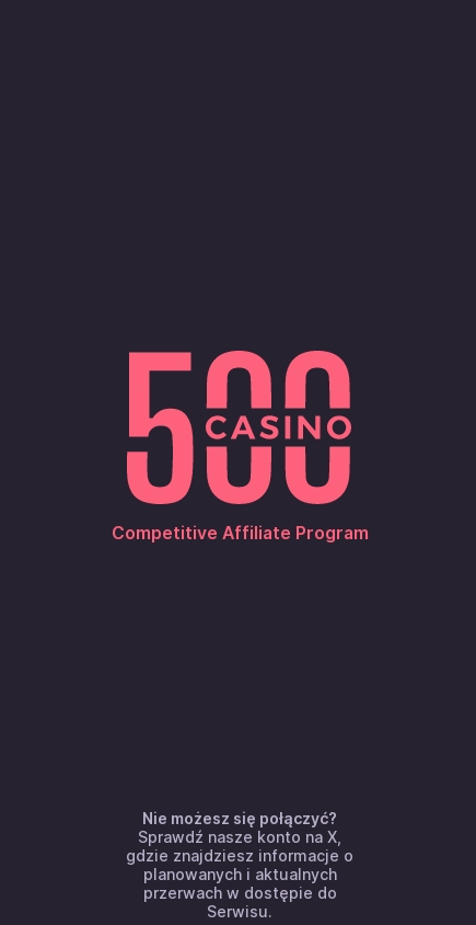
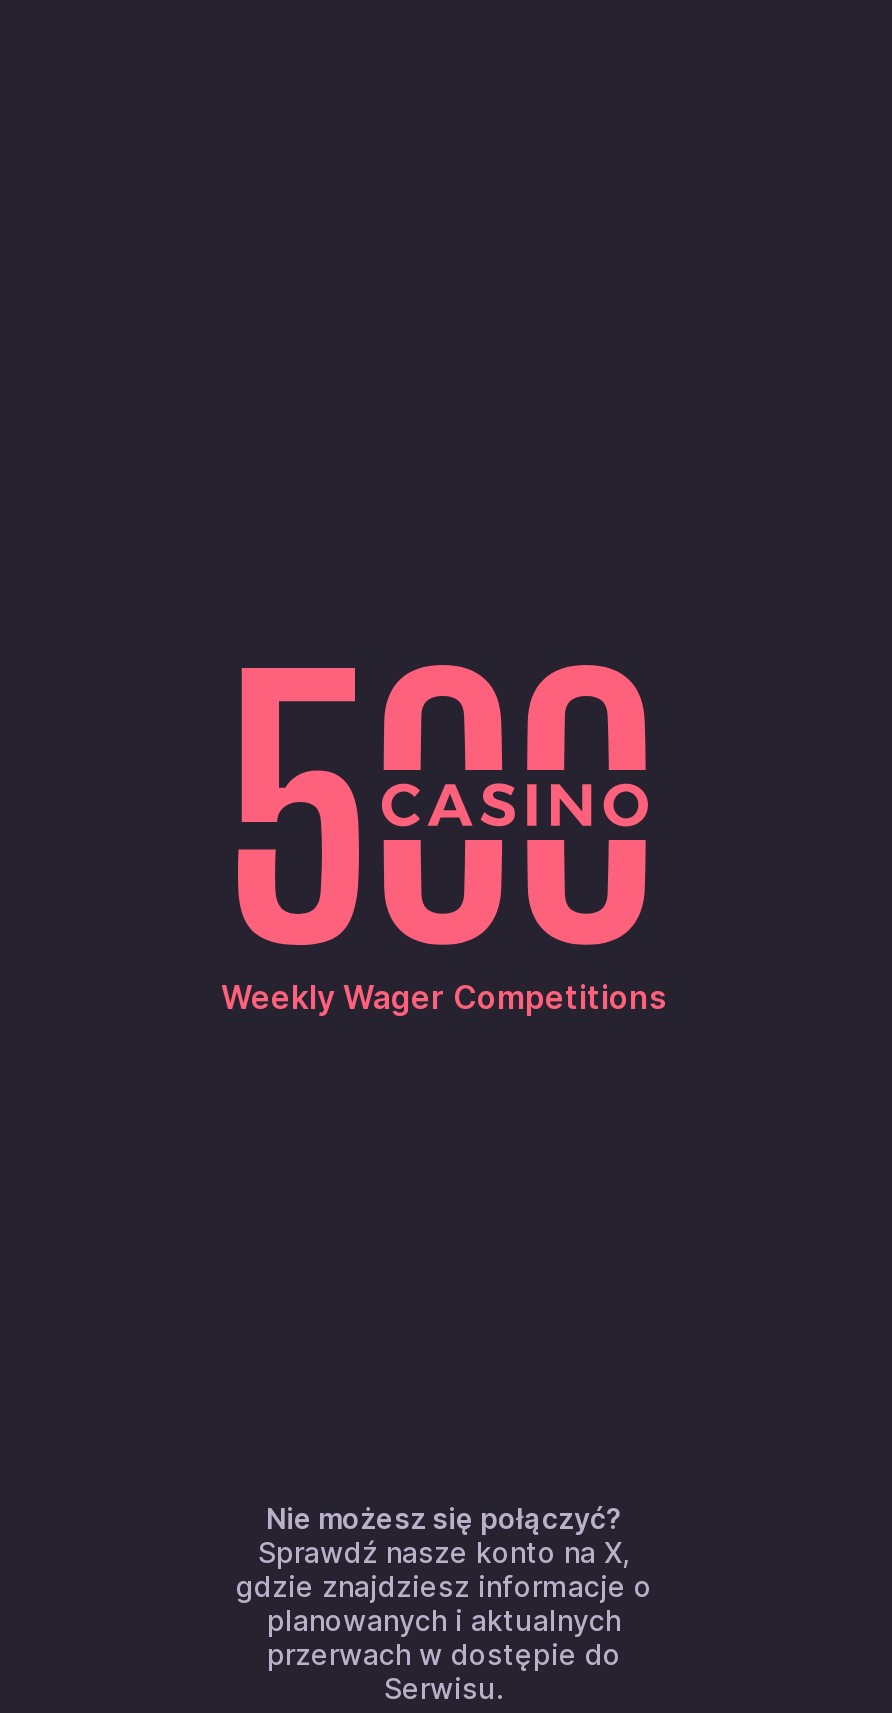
[111,522,368,543] Competitive Affiliate Program -> [221,978,667,1016] Weekly Wager Competitions

